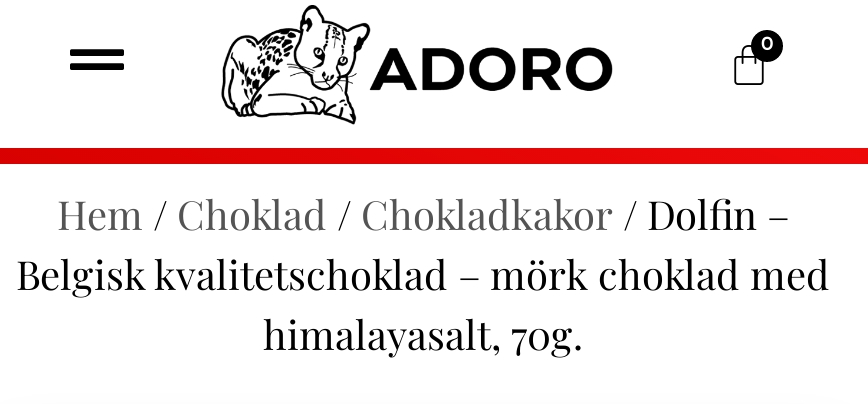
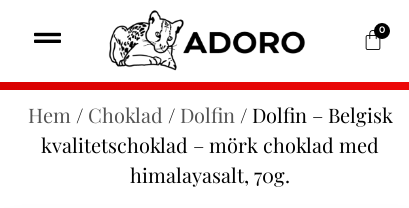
[16,186,830,300] Hem / Choklad / Chokladkakor / Dolfin – | Belgisk kvalitetschoklad – mörk choklad med -> [27,101,392,158] Hem / Choklad / Dolfin / Dolfin – Belgisk | kvalitetschoklad – mörk choklad med

